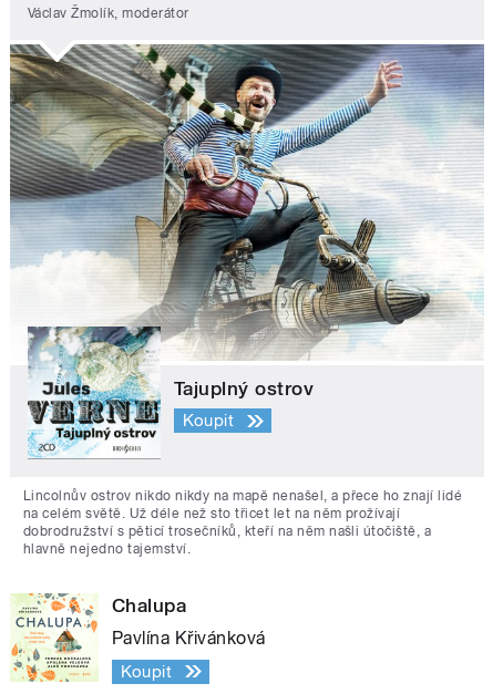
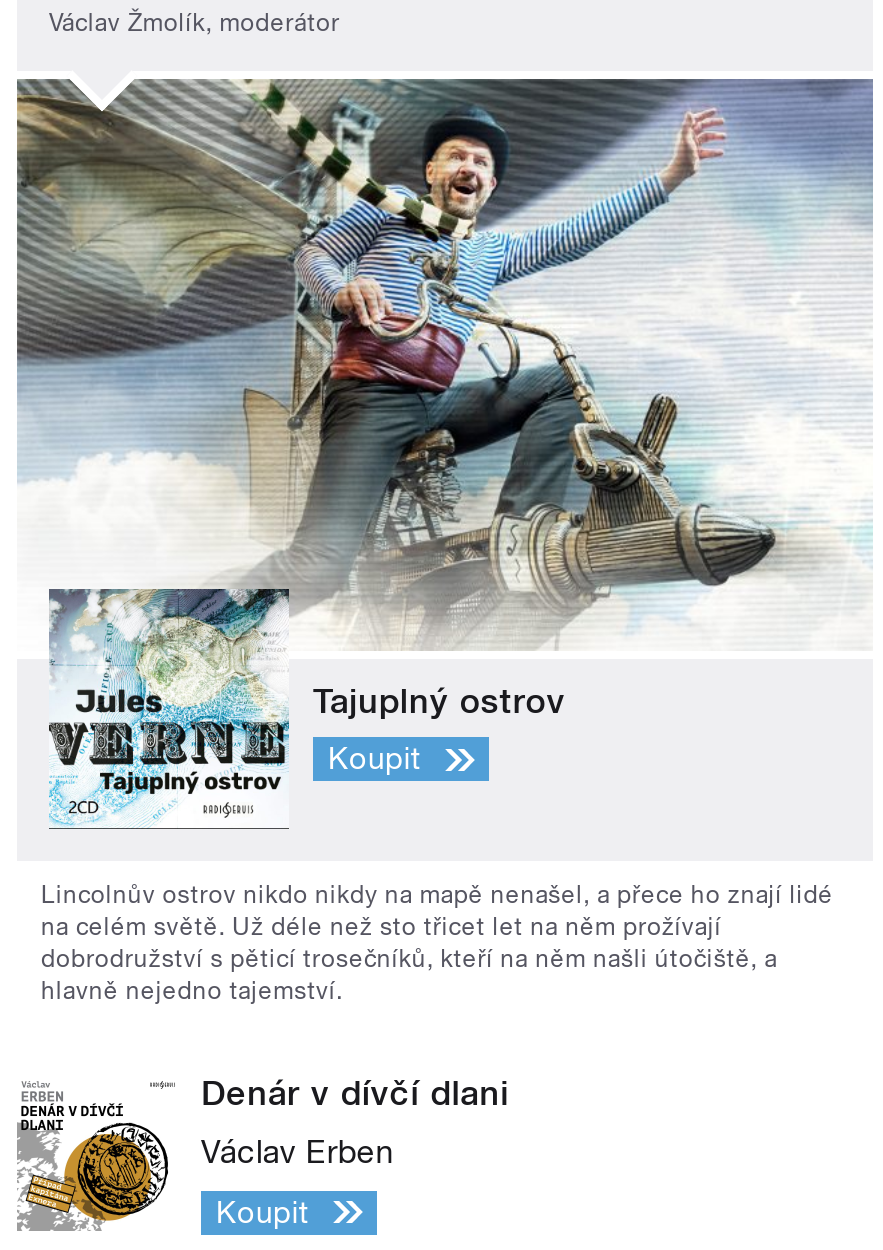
[10,592,187,683] [image] | Chalupa -> [15,1071,509,1231] [image] | Denár v dívčí dlani
[112,627,265,648] Pavlína Křivánková -> [201,1132,395,1170] Václav Erben

